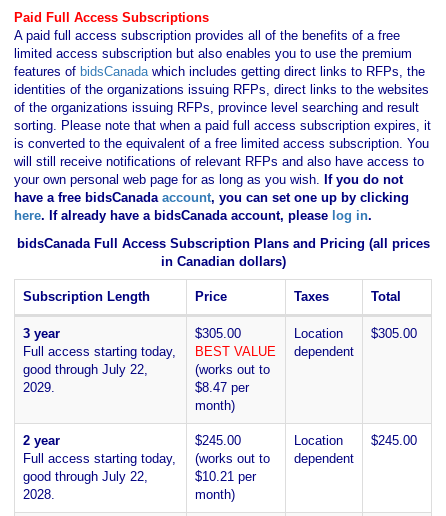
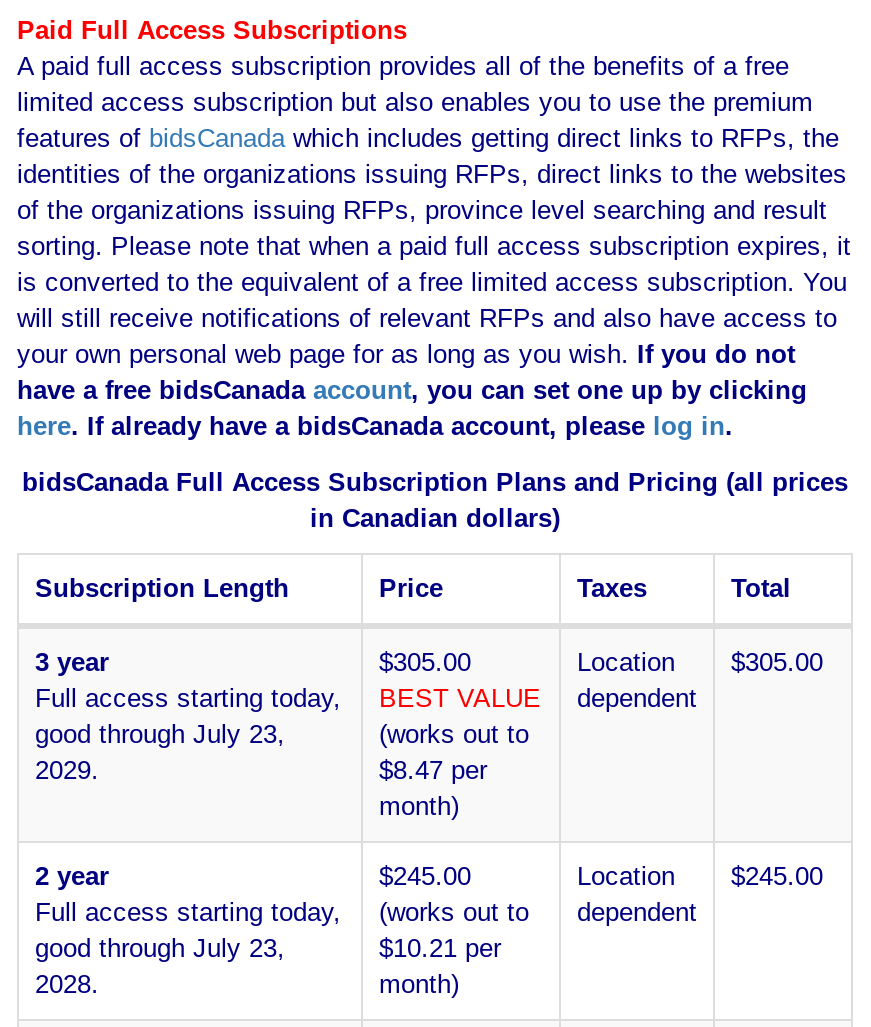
[23,362,148,377] good through July 22, -> [35,719,285,749] good through July 23,
[23,469,148,484] good through July 22, -> [35,933,285,963] good through July 23,

